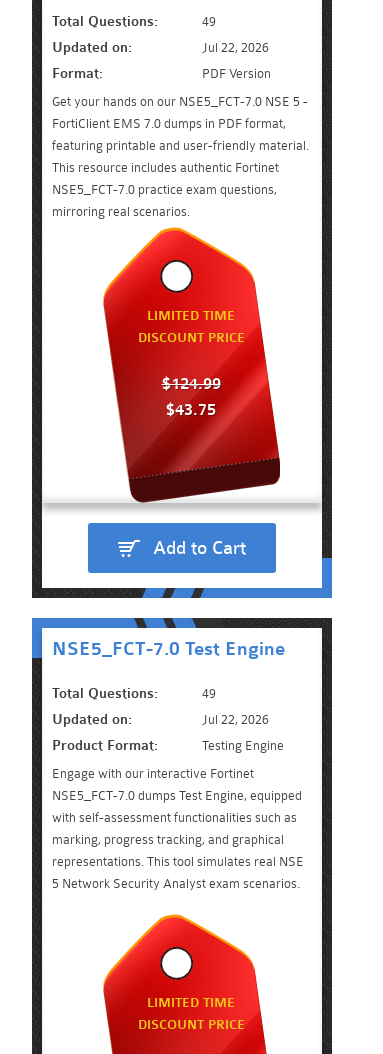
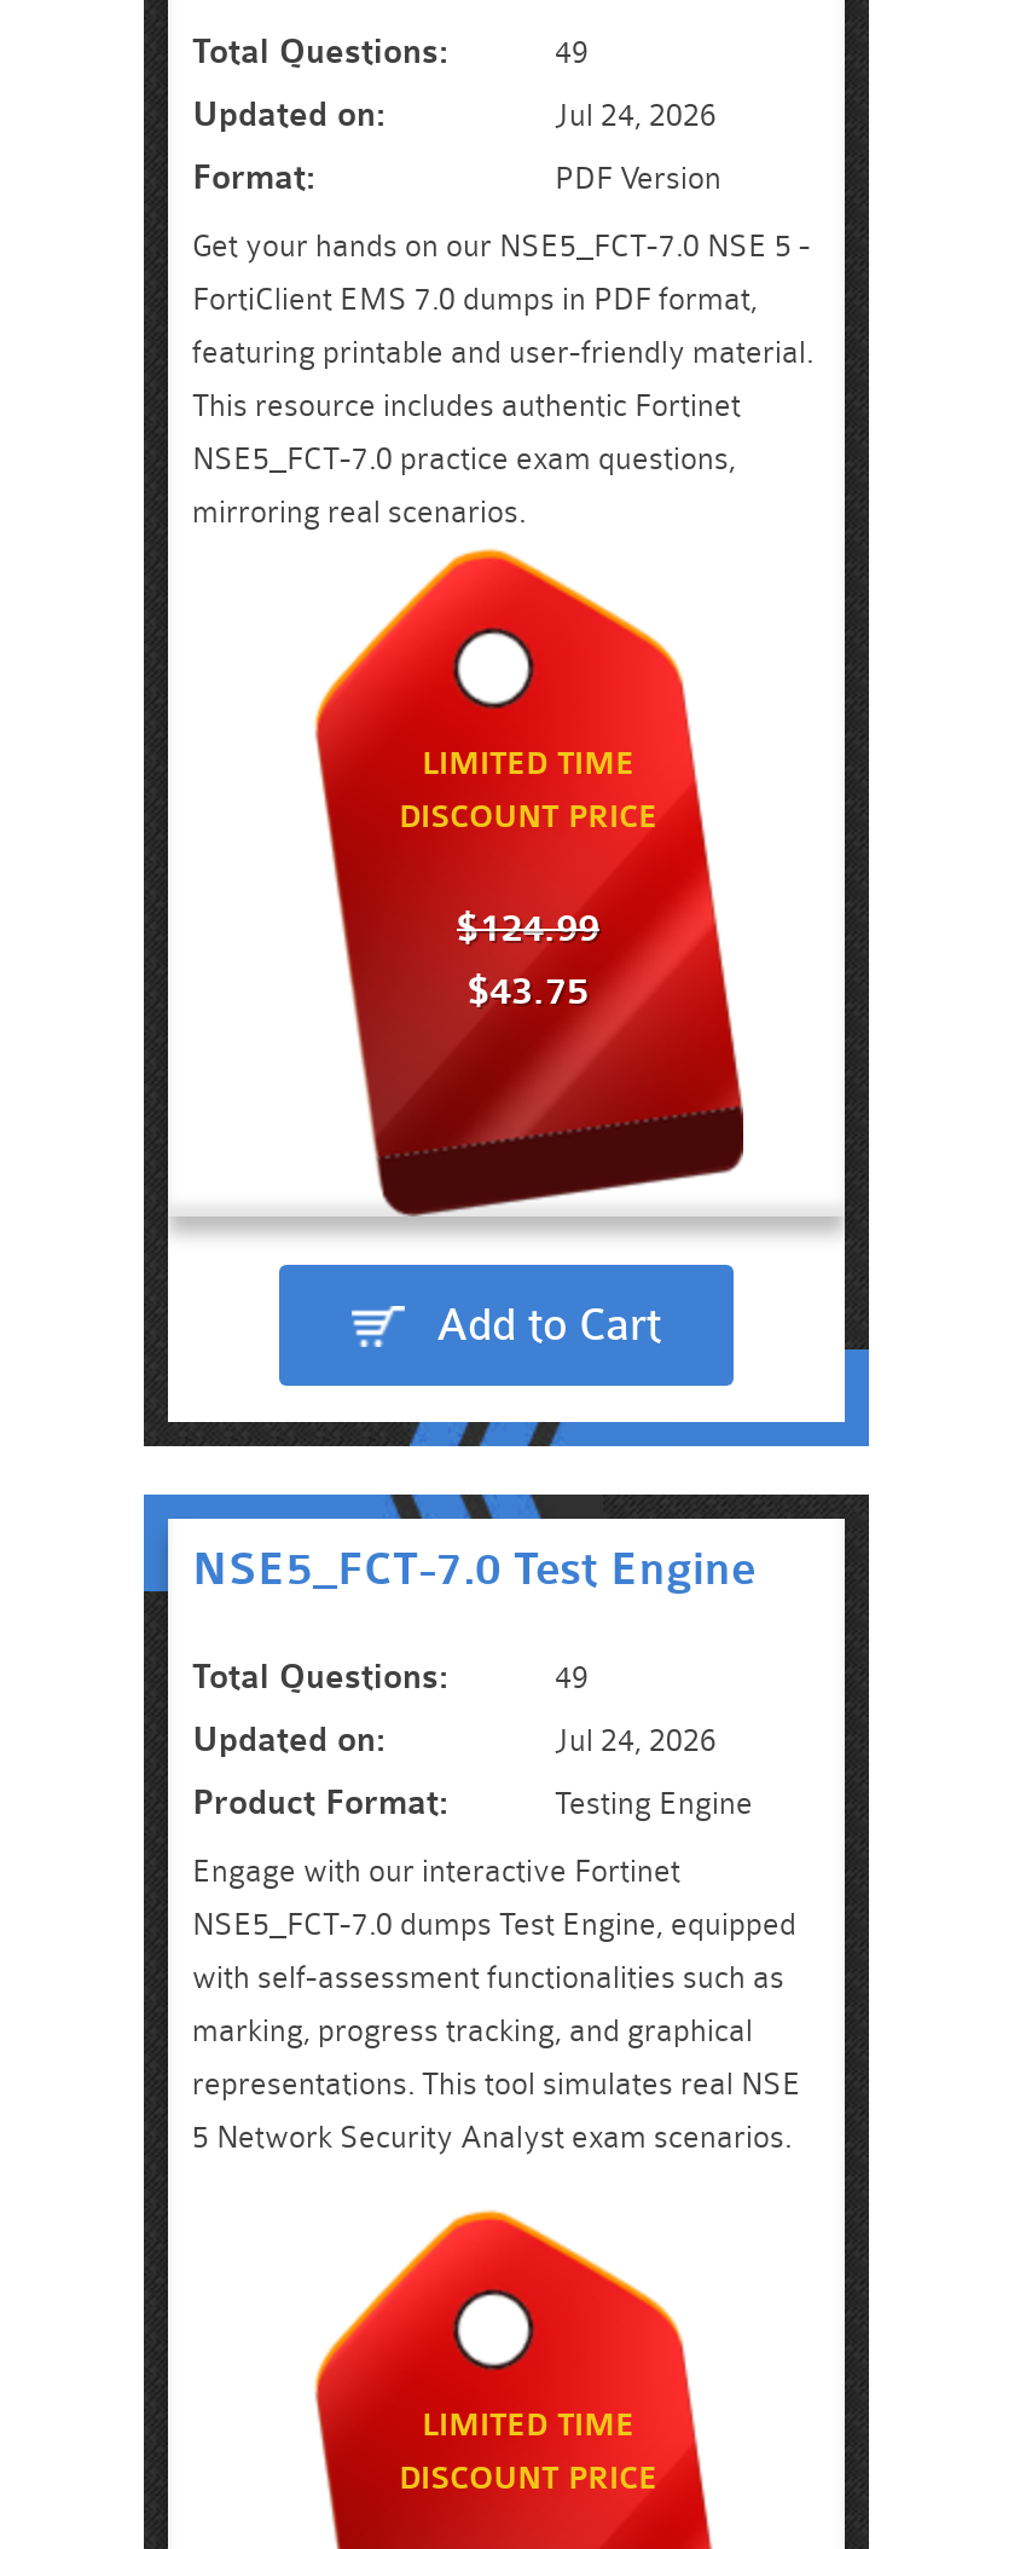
[202,40,269,55] Jul 22, 2026 -> [555,97,717,133] Jul 24, 2026
[202,712,269,727] Jul 22, 2026 -> [555,1722,717,1758] Jul 24, 2026

